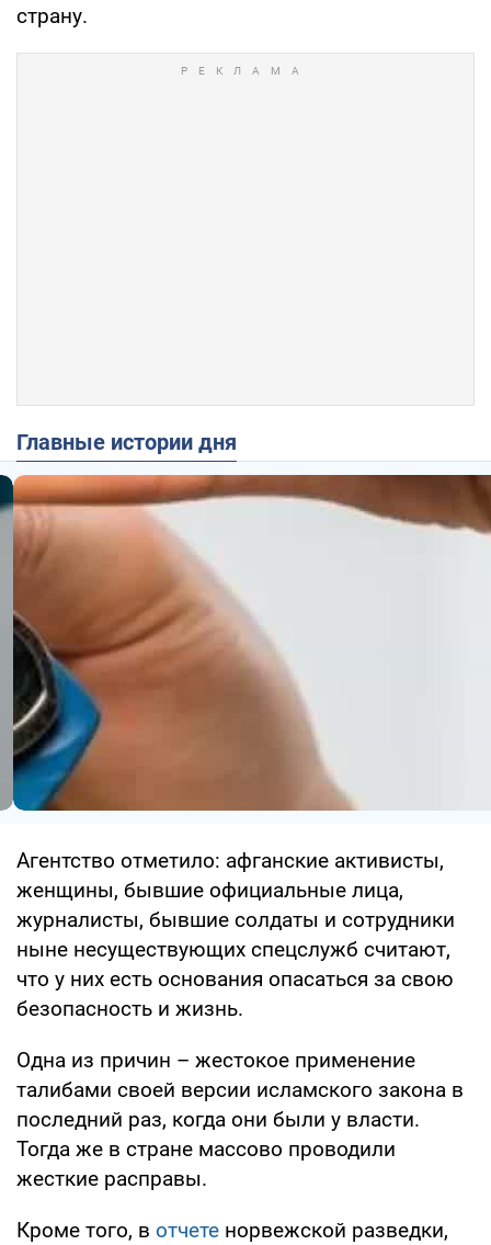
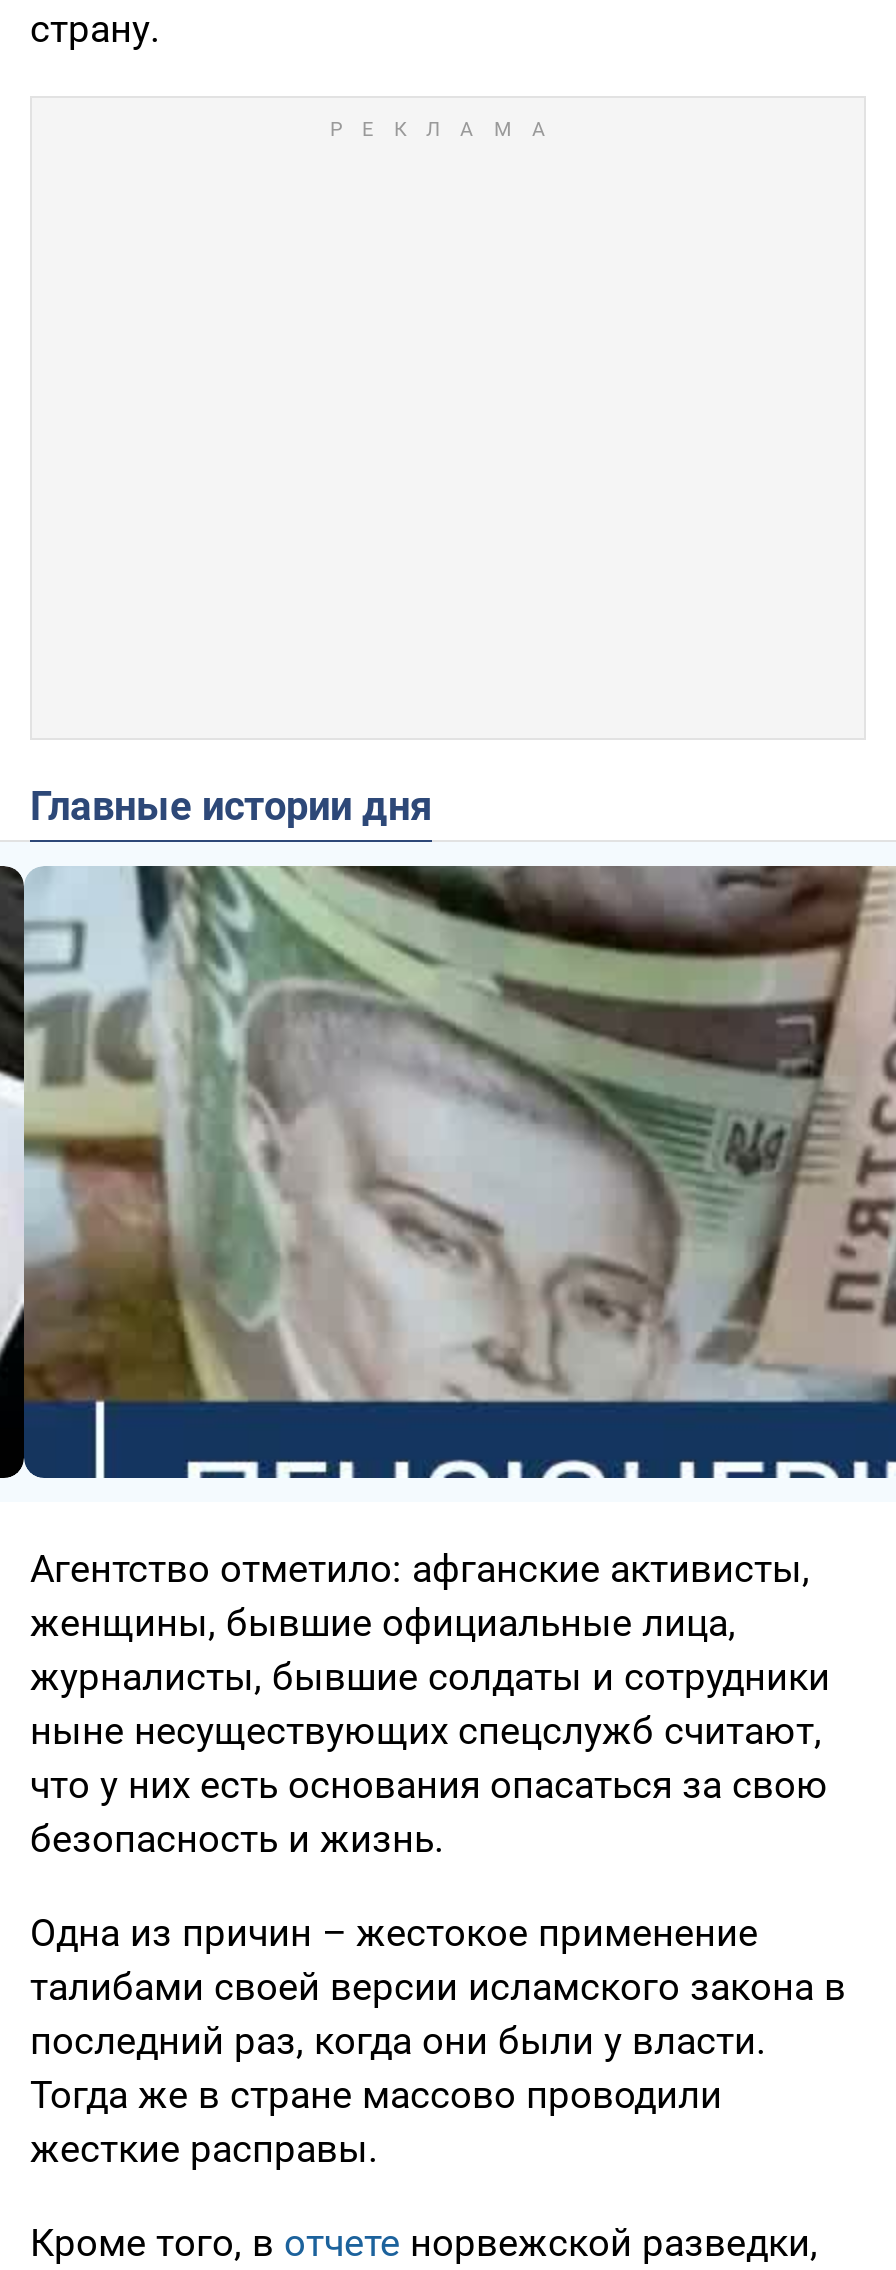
[3,474,488,812] [image] -> [6,864,890,1480] [image]

